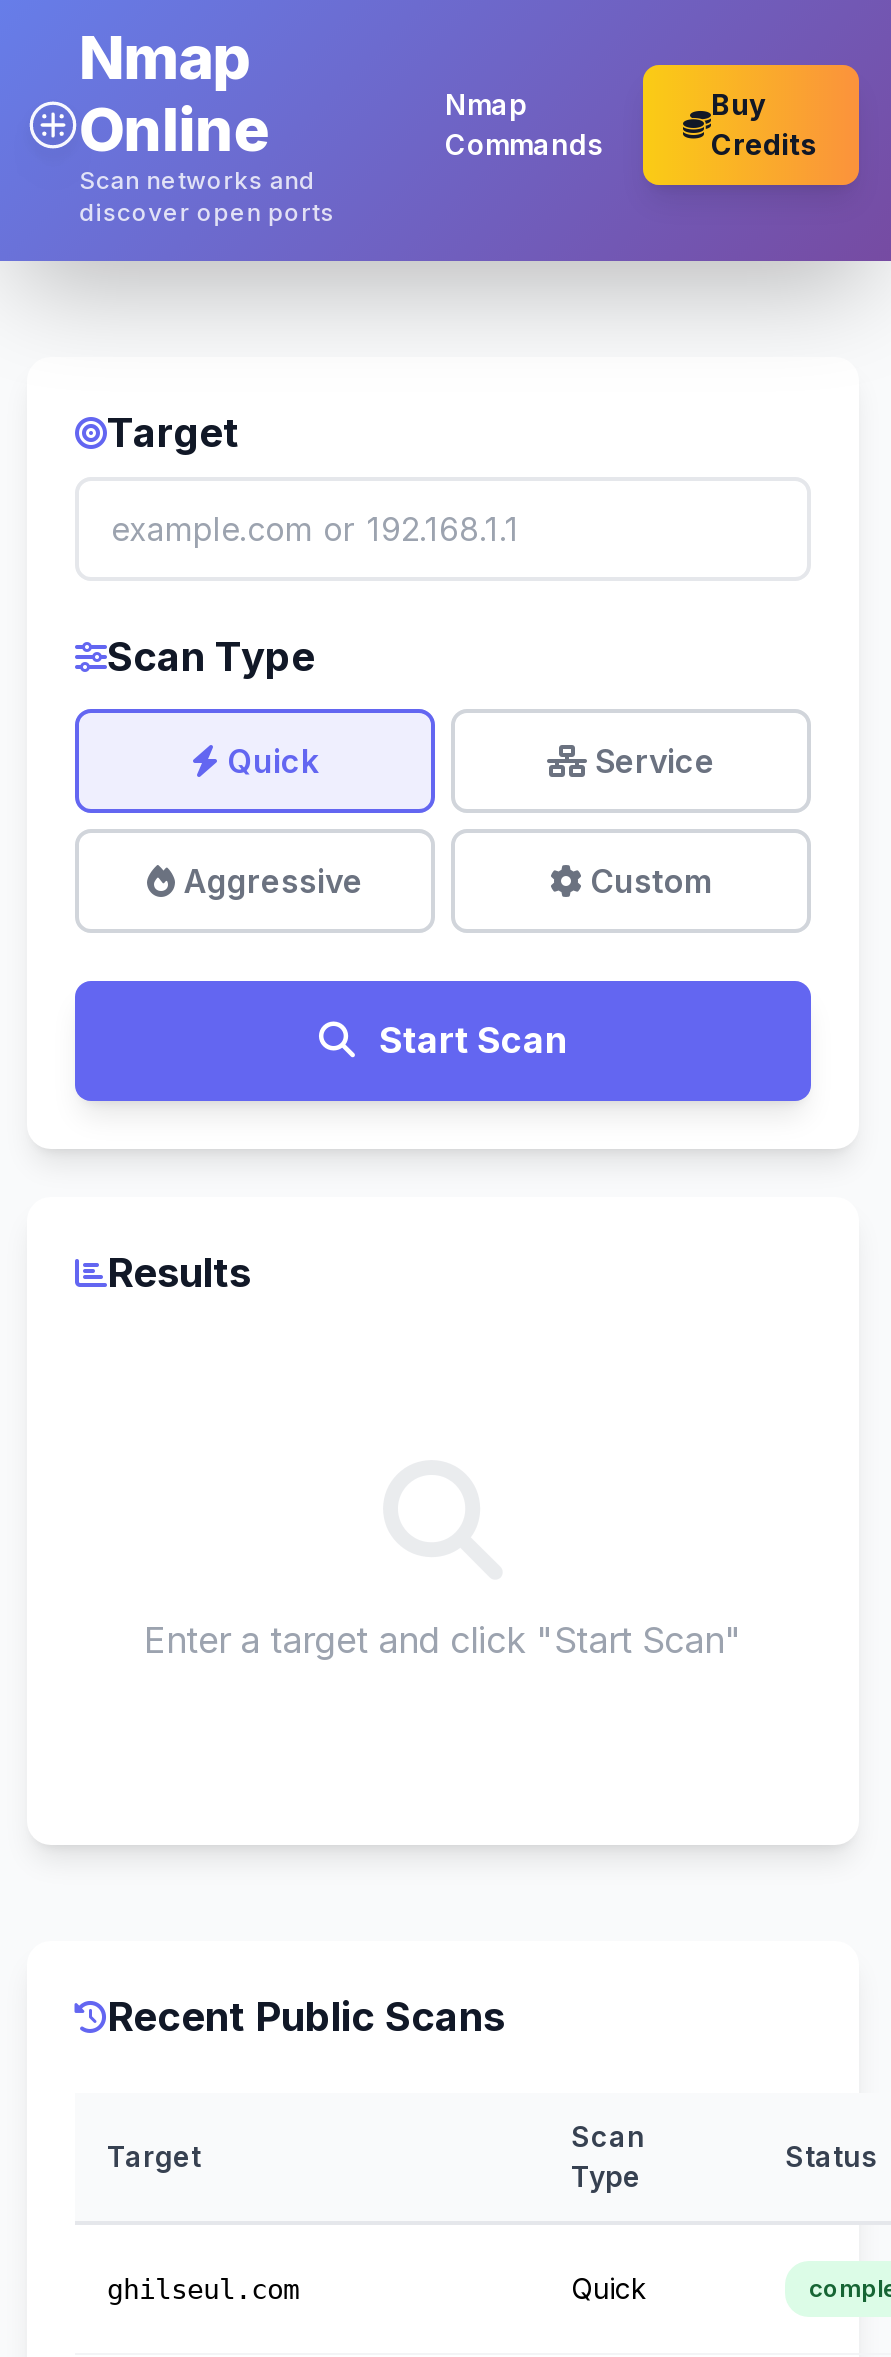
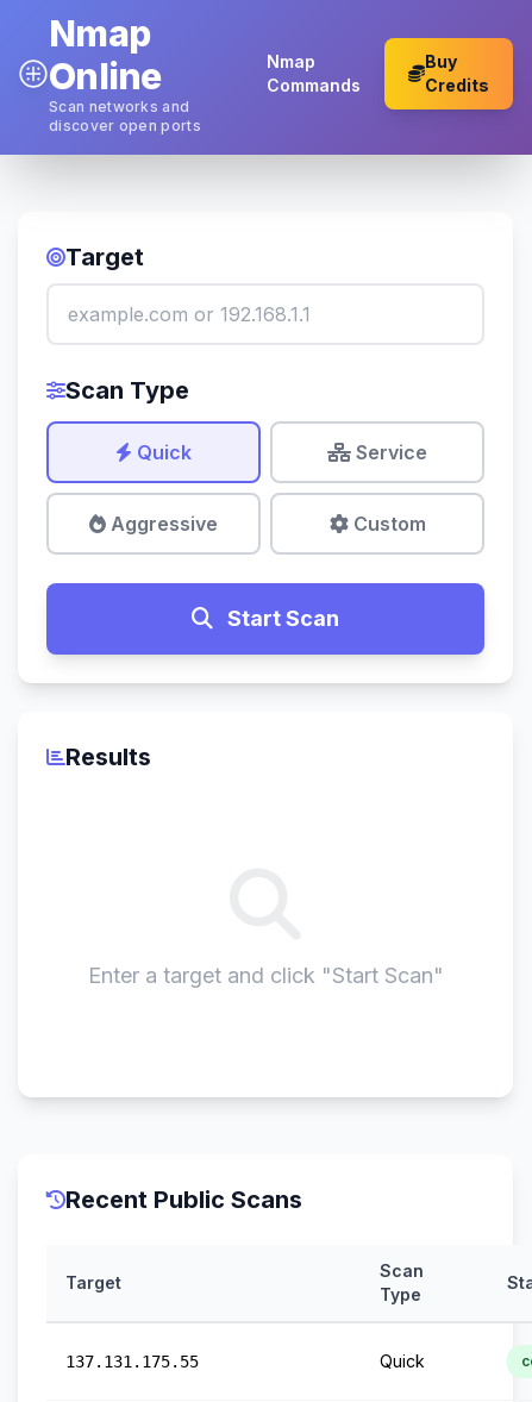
[107,2273,299,2305] ghilseul.com -> [65,1352,199,1371] 137.131.175.55

